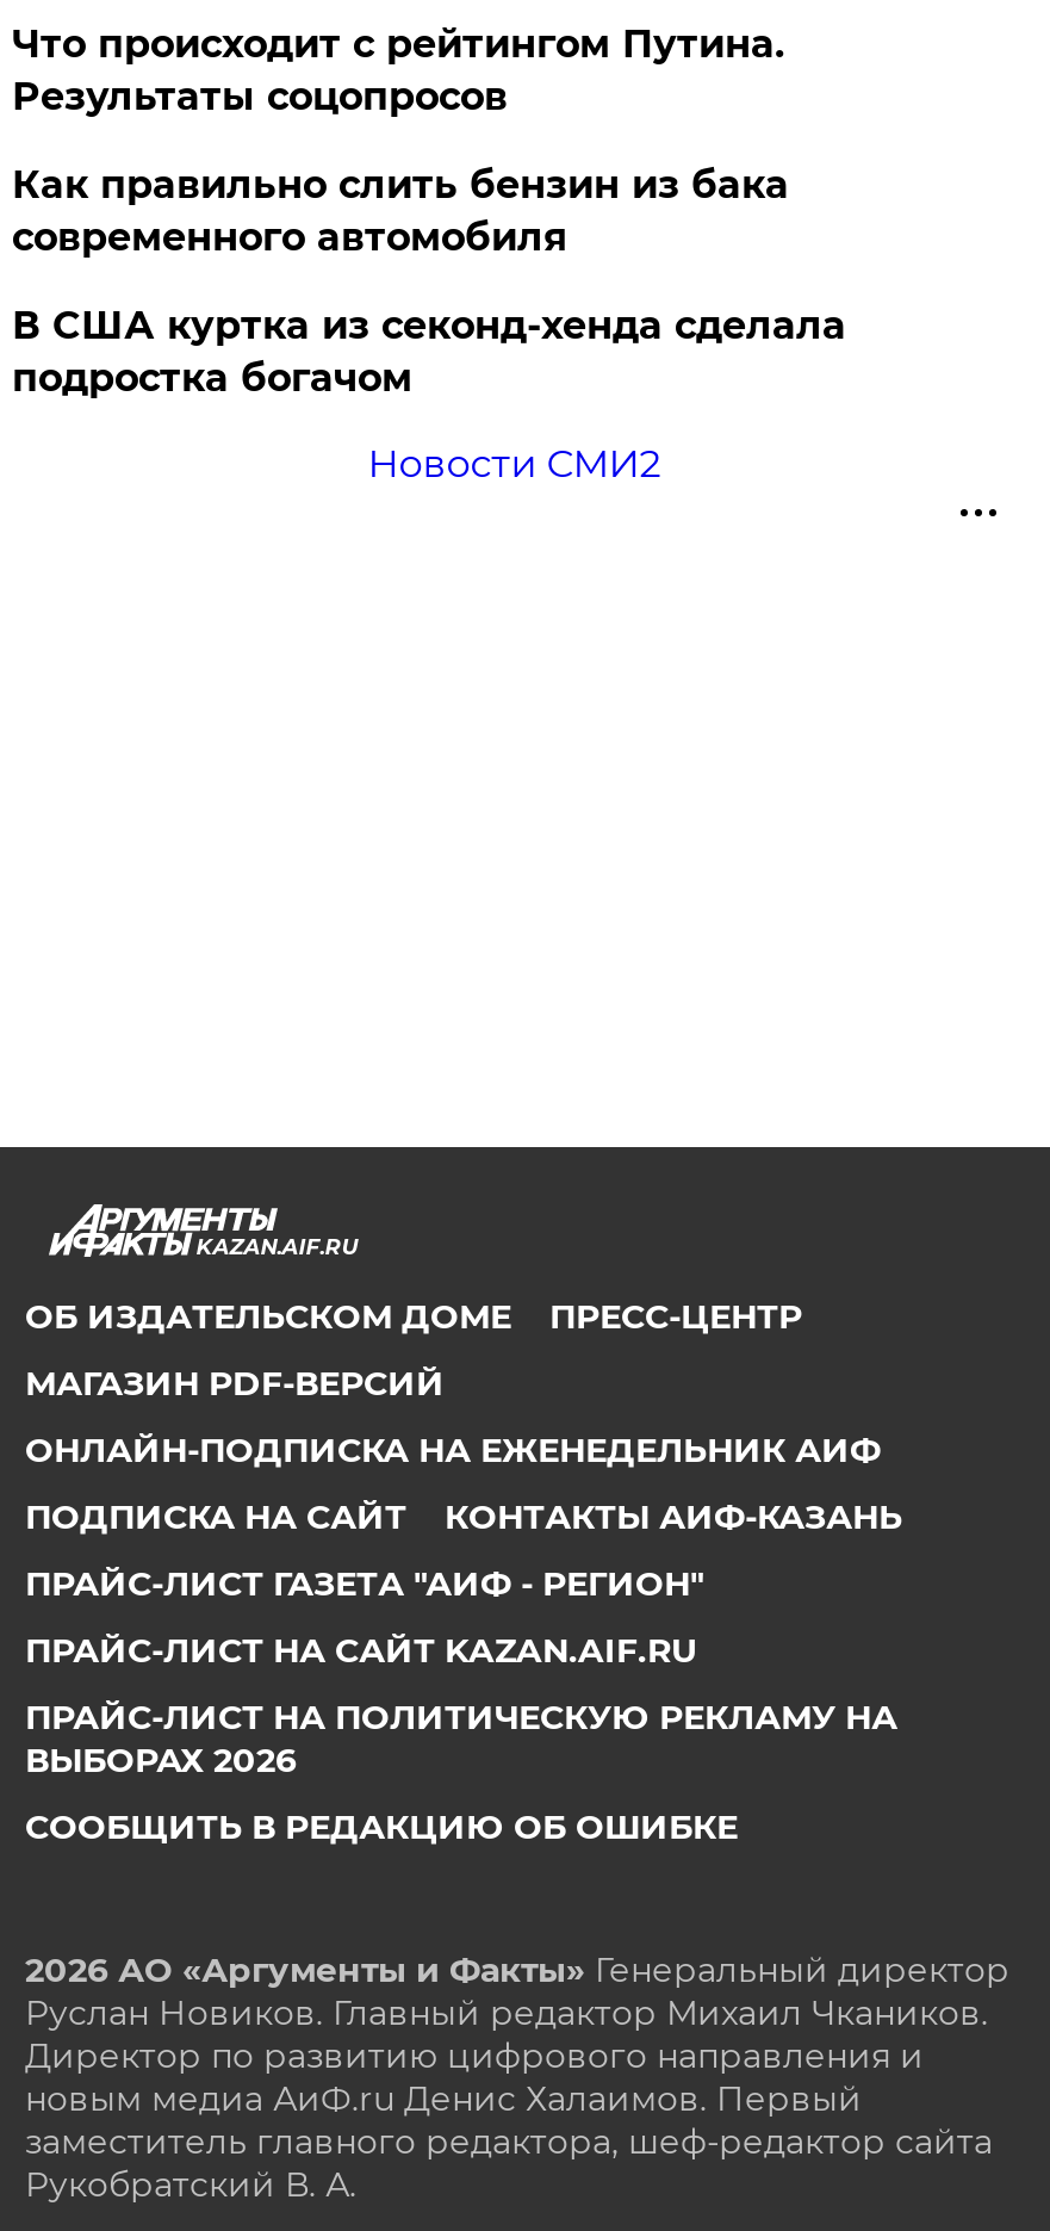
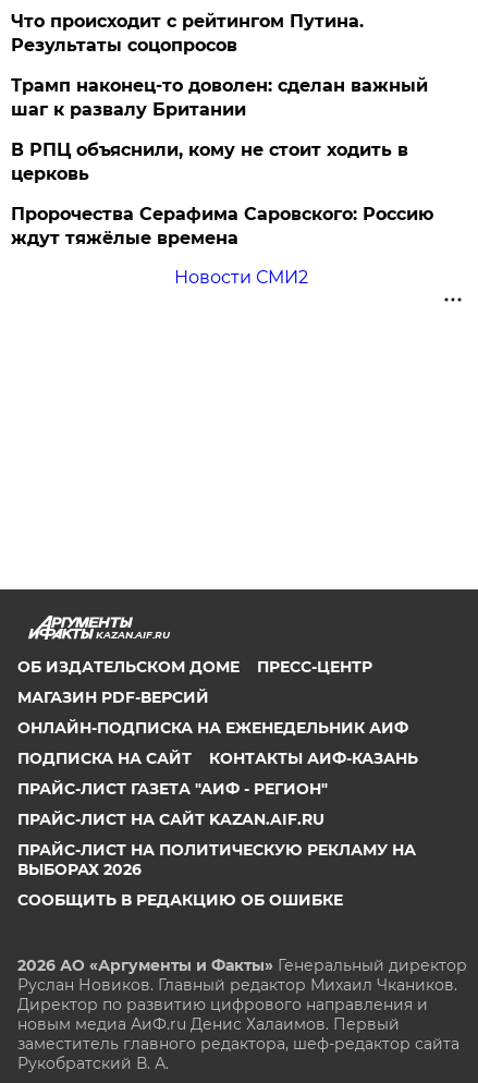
[12,163,846,401] Как правильно слить бензин из бака | современного автомобиля | В США куртка из секонд-хенда сделала | подростка богачом -> [11,76,434,249] Трамп наконец-то доволен: сделан важный | шаг к развалу Британии | В РПЦ объяснили, кому не стоит ходить в | церковь | Пророчества Серафима Саровского: Россию | ждут тяжёлые времена

